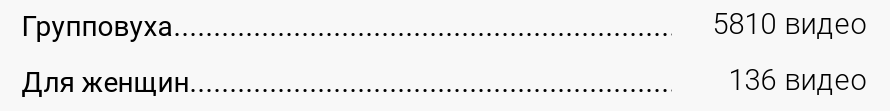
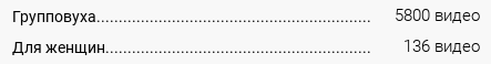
[713,8,867,42] 5810 видео -> [395,7,480,26] 5800 видео

